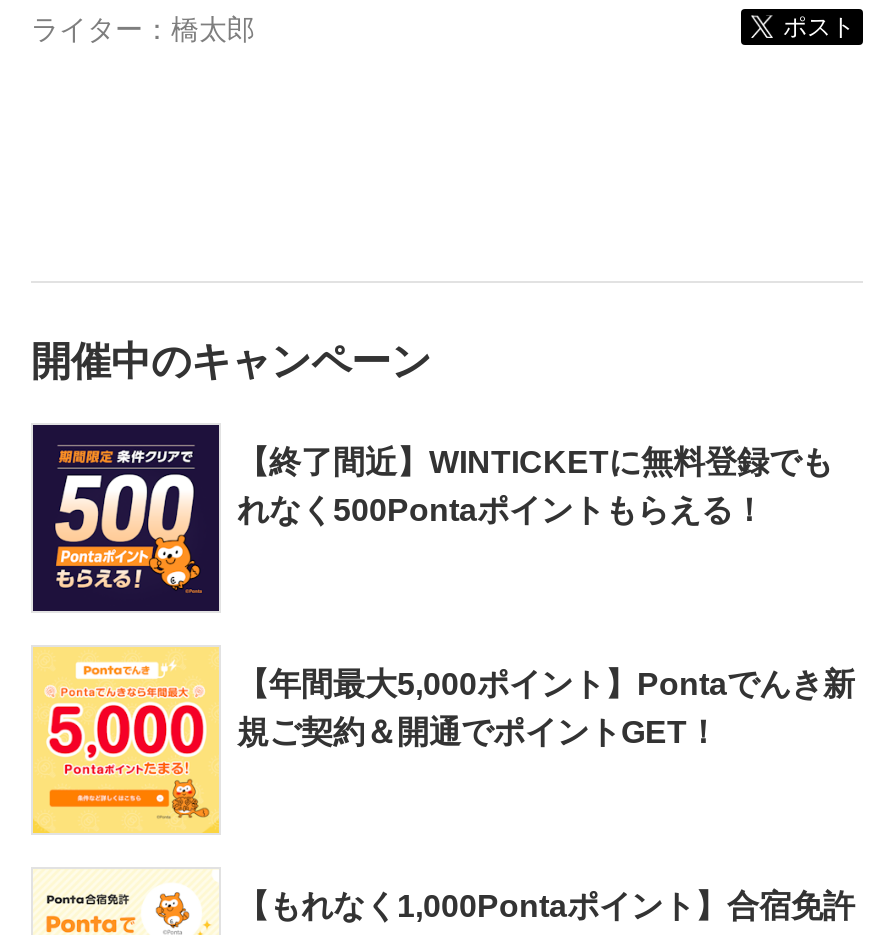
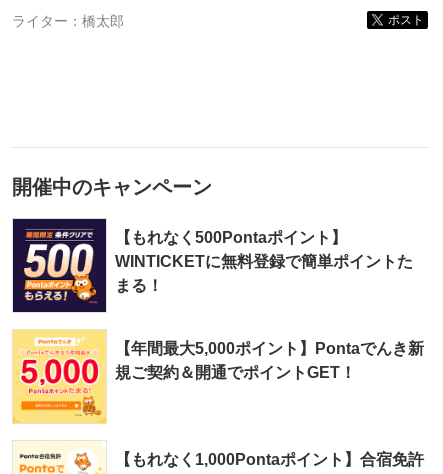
[237,446,833,528] 【終了間近】WINTICKETに無料登録でも | れなく500Pontaポイントもらえる！ -> [115,229,413,294] 【もれなく500Pontaポイント】 | WINTICKETに無料登録で簡単ポイントた | まる！

